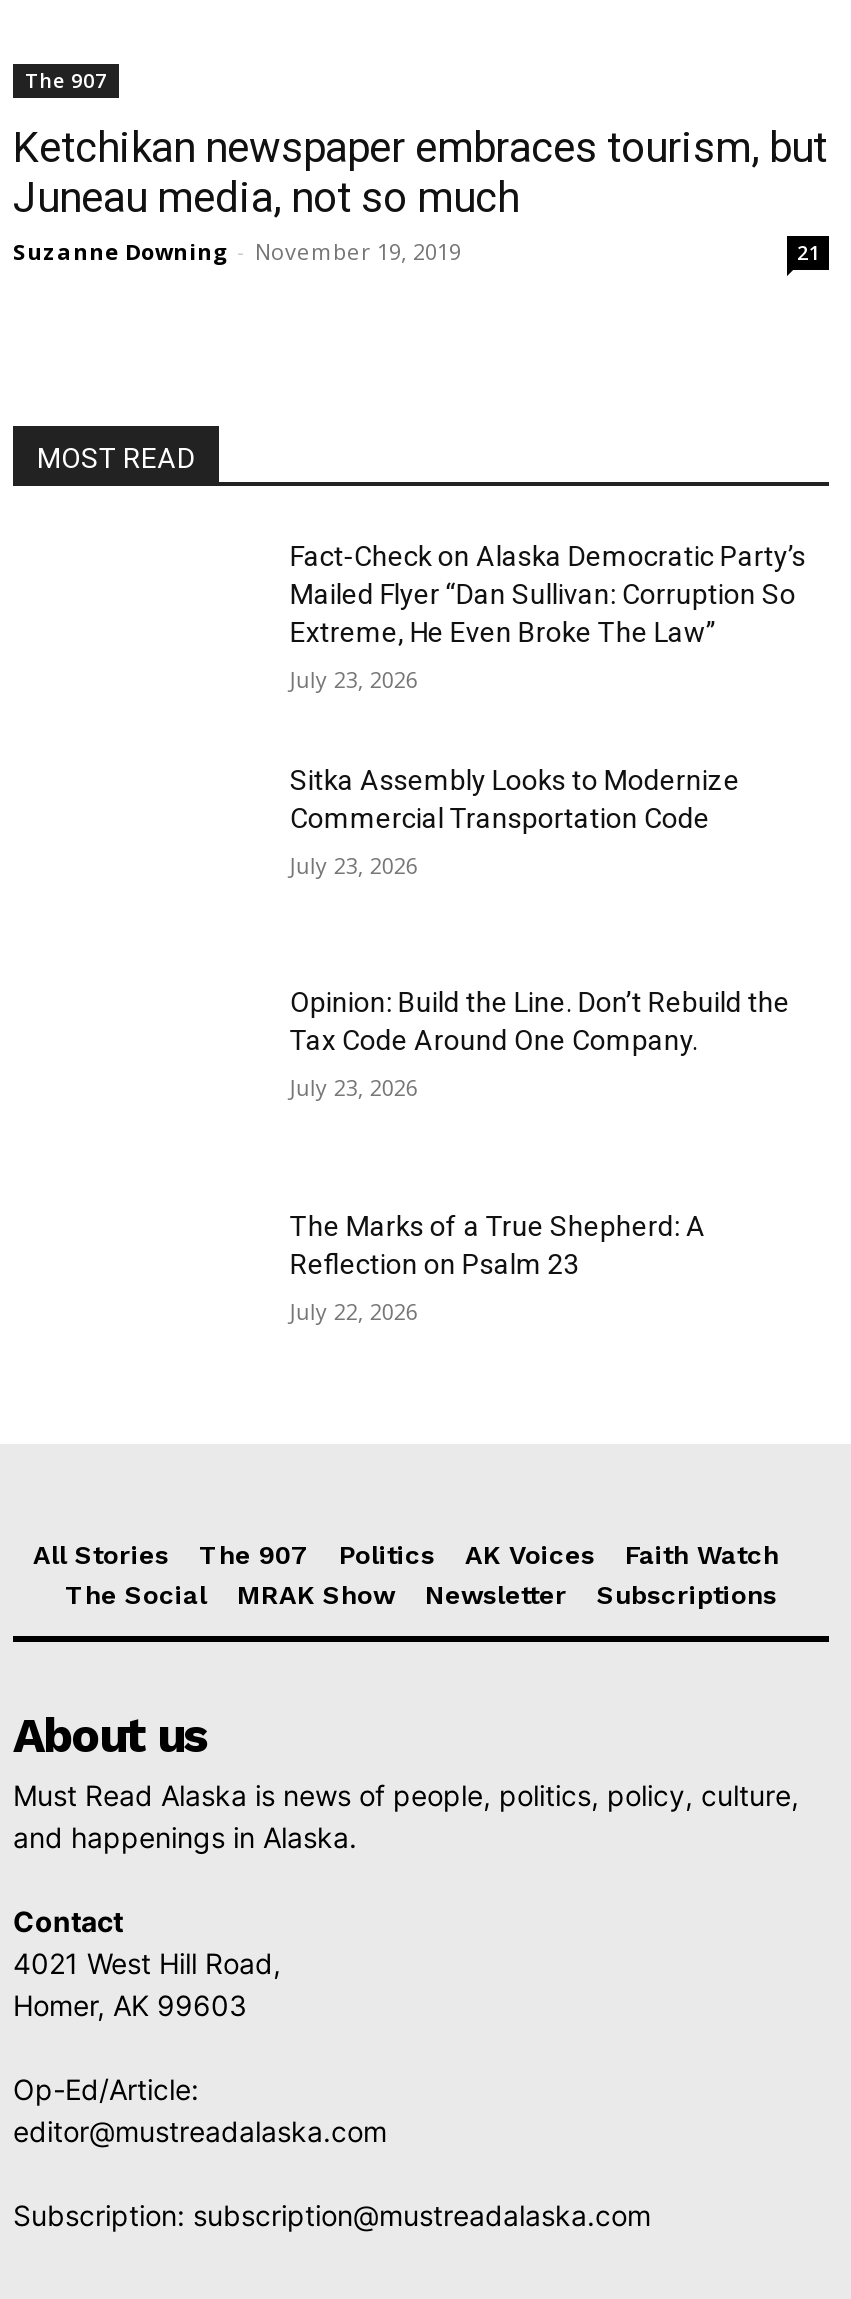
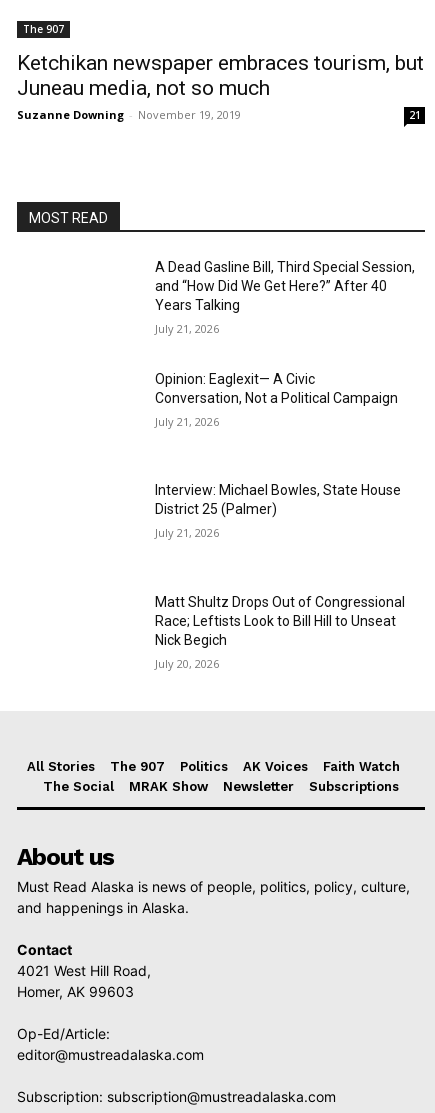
[290,540,806,648] Fact-Check on Alaska Democratic Party’s | Mailed Flyer “Dan Sullivan: Corruption So | Extreme, He Even Broke The Law” -> [155,259,415,313] A Dead Gasline Bill, Third Special Session, | and “How Did We Get Here?” After 40 | Years Talking
[290,664,418,694] July 23, 2026 -> [155,321,219,336] July 21, 2026
[290,763,740,833] Sitka Assembly Looks to Modernize | Commercial Transportation Code -> [155,371,398,406] Opinion: Eaglexit— A Civic | Conversation, Not a Political Campaign
[290,849,418,879] July 23, 2026 -> [155,414,219,429] July 21, 2026
[290,987,790,1057] Opinion: Build the Line. Don’t Rebuild the | Tax Code Around One Company. -> [155,482,401,517] Interview: Michael Bowles, State House | District 25 (Palmer)
[290,1073,418,1103] July 23, 2026 -> [155,525,219,540] July 21, 2026
[290,1210,706,1280] The Marks of a True Shepherd: A | Reflection on Psalm 23 -> [155,594,405,648] Matt Shultz Drops Out of Congressional | Race; Leftists Look to Bill Hill to Unseat | Nick Begich
[290,1296,418,1326] July 22, 2026 -> [155,656,219,671] July 20, 2026

